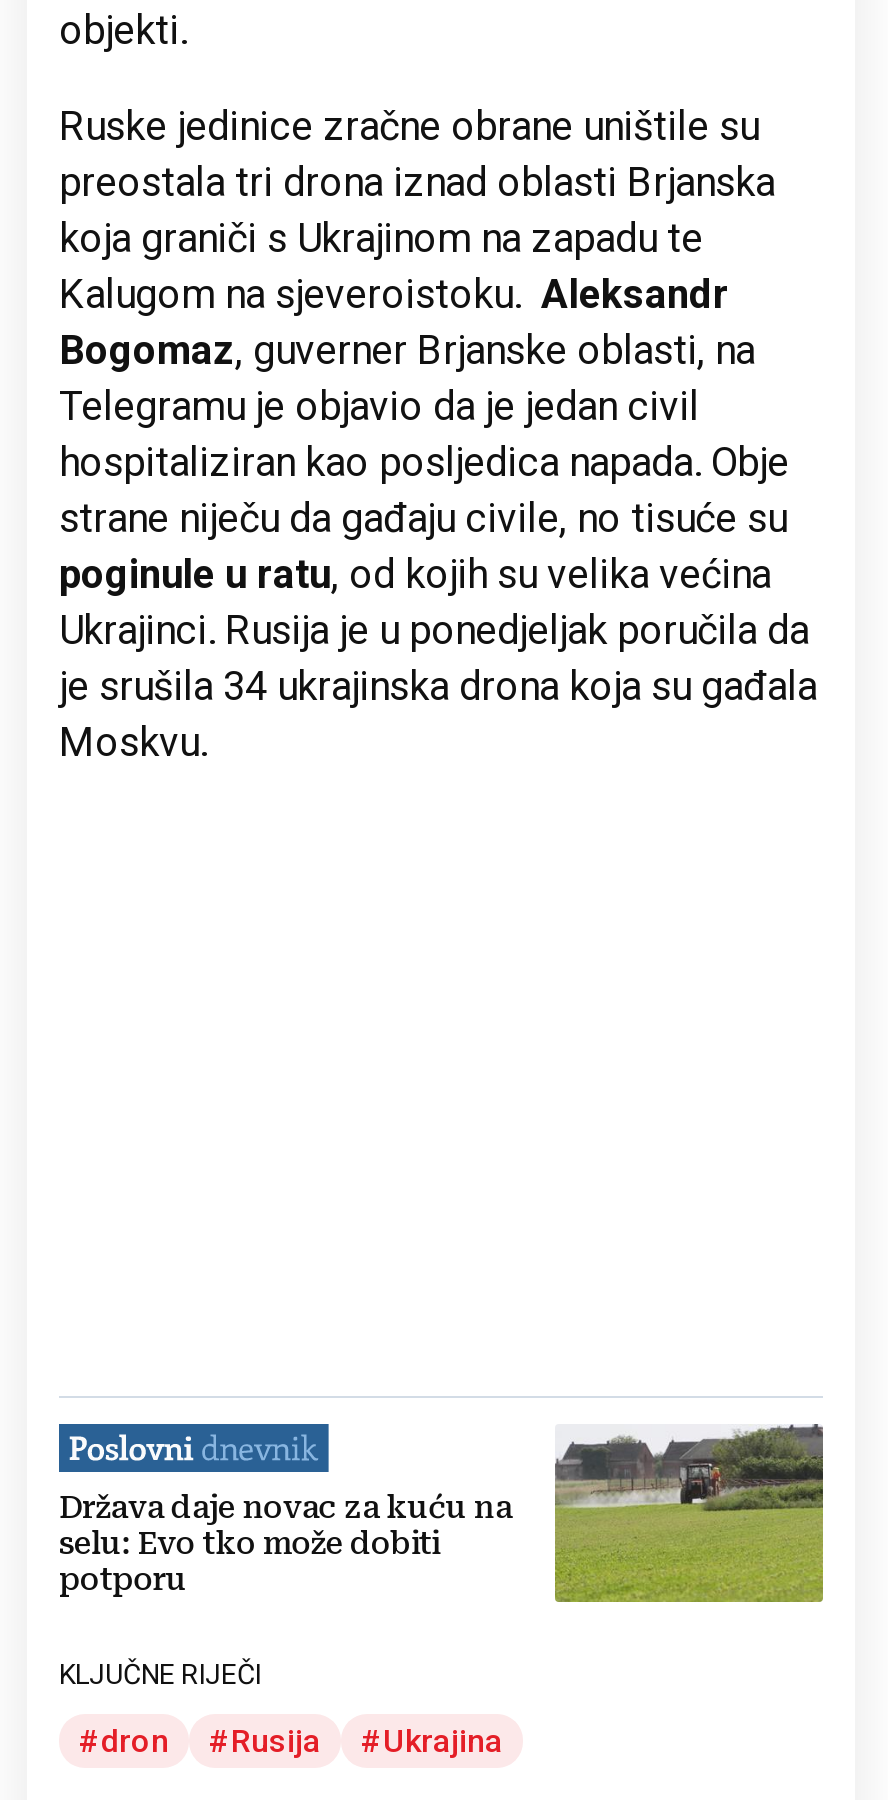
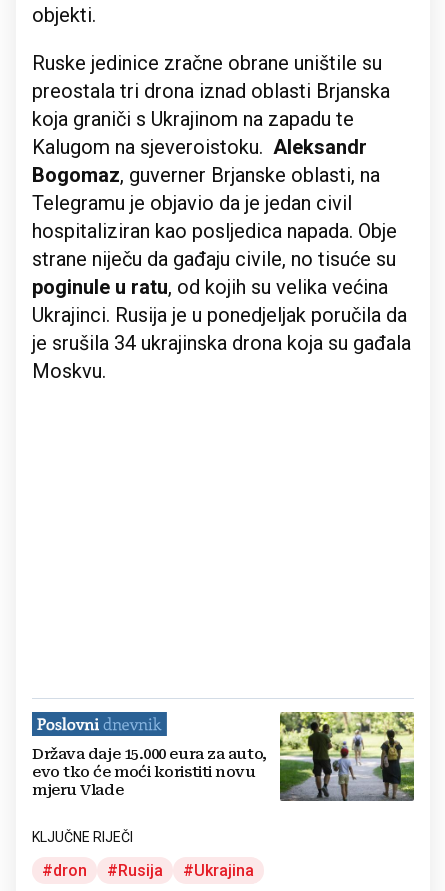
[59,1424,825,1604] [image] | Država daje novac za kuću na | selu: Evo tko može dobiti | potporu -> [32,711,415,802] [image] | Država daje 15.000 eura za auto, | evo tko će moći koristiti novu | mjeru Vlade

